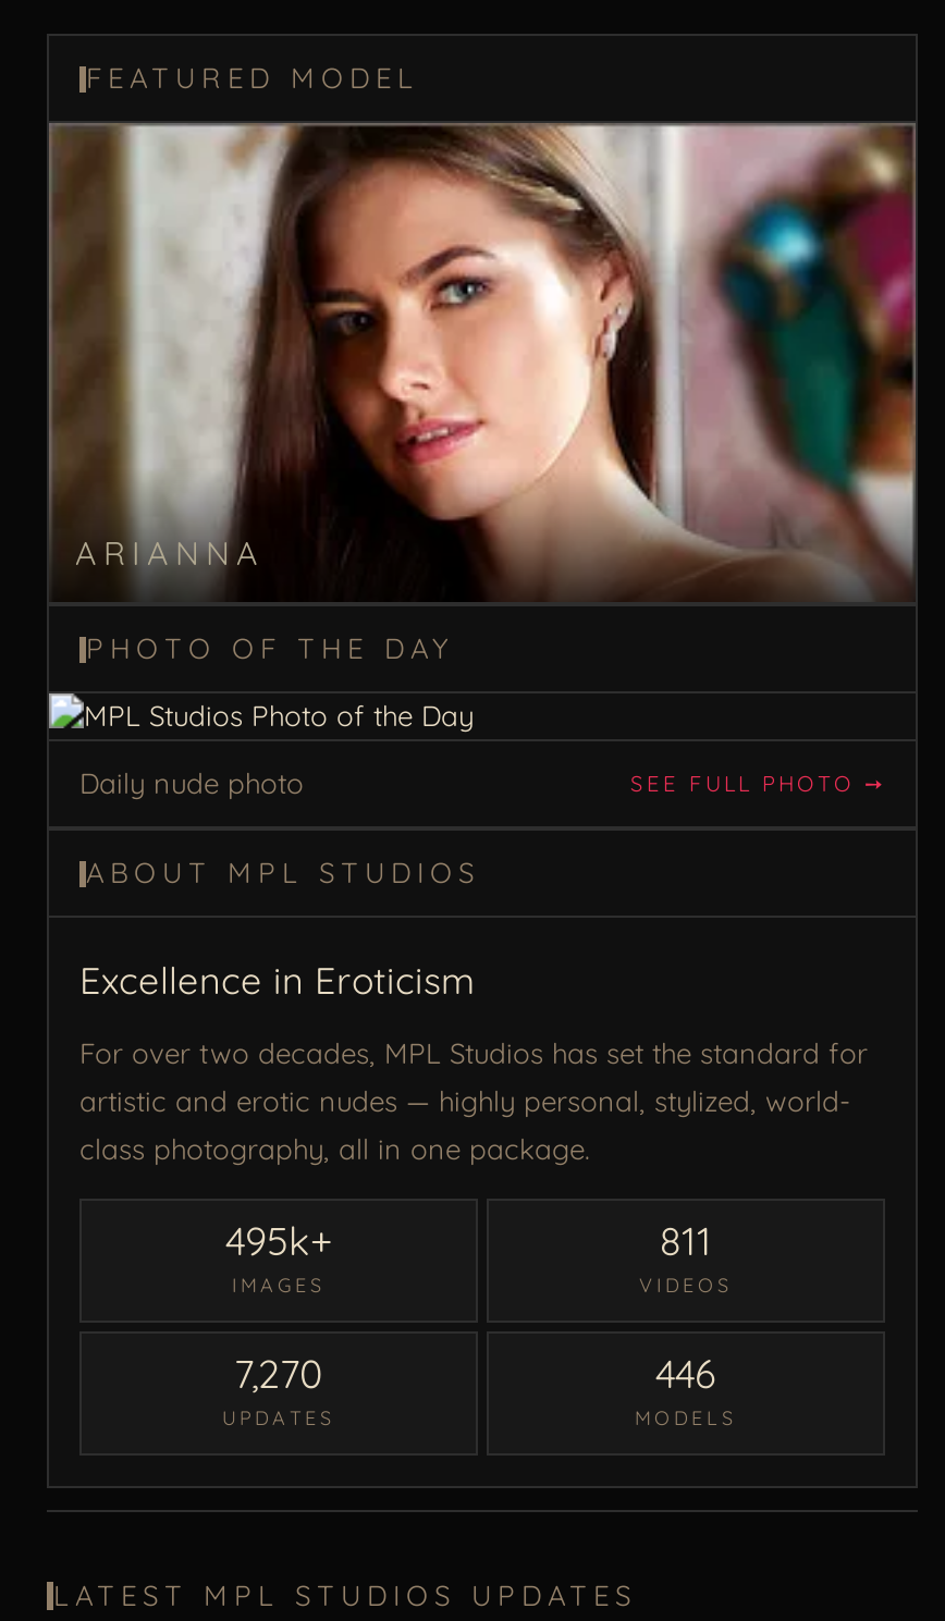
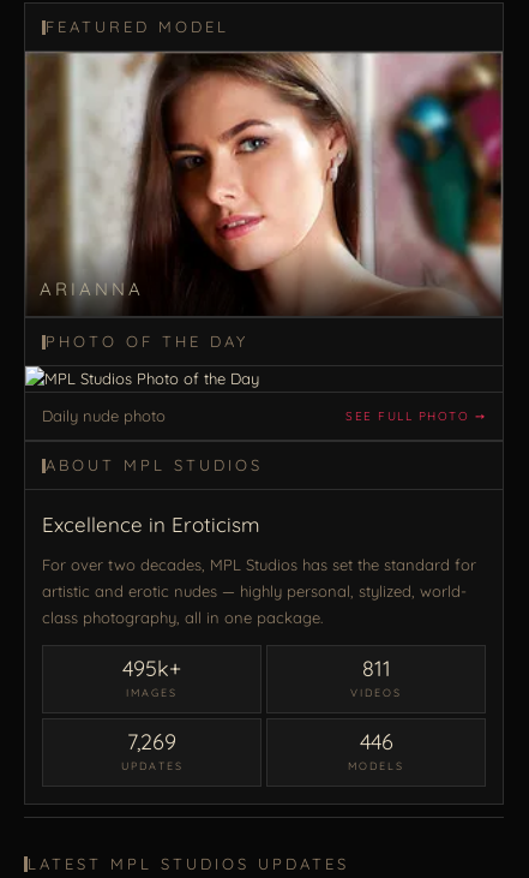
[234,1350,323,1400] 7,270 -> [127,728,176,756] 7,269

